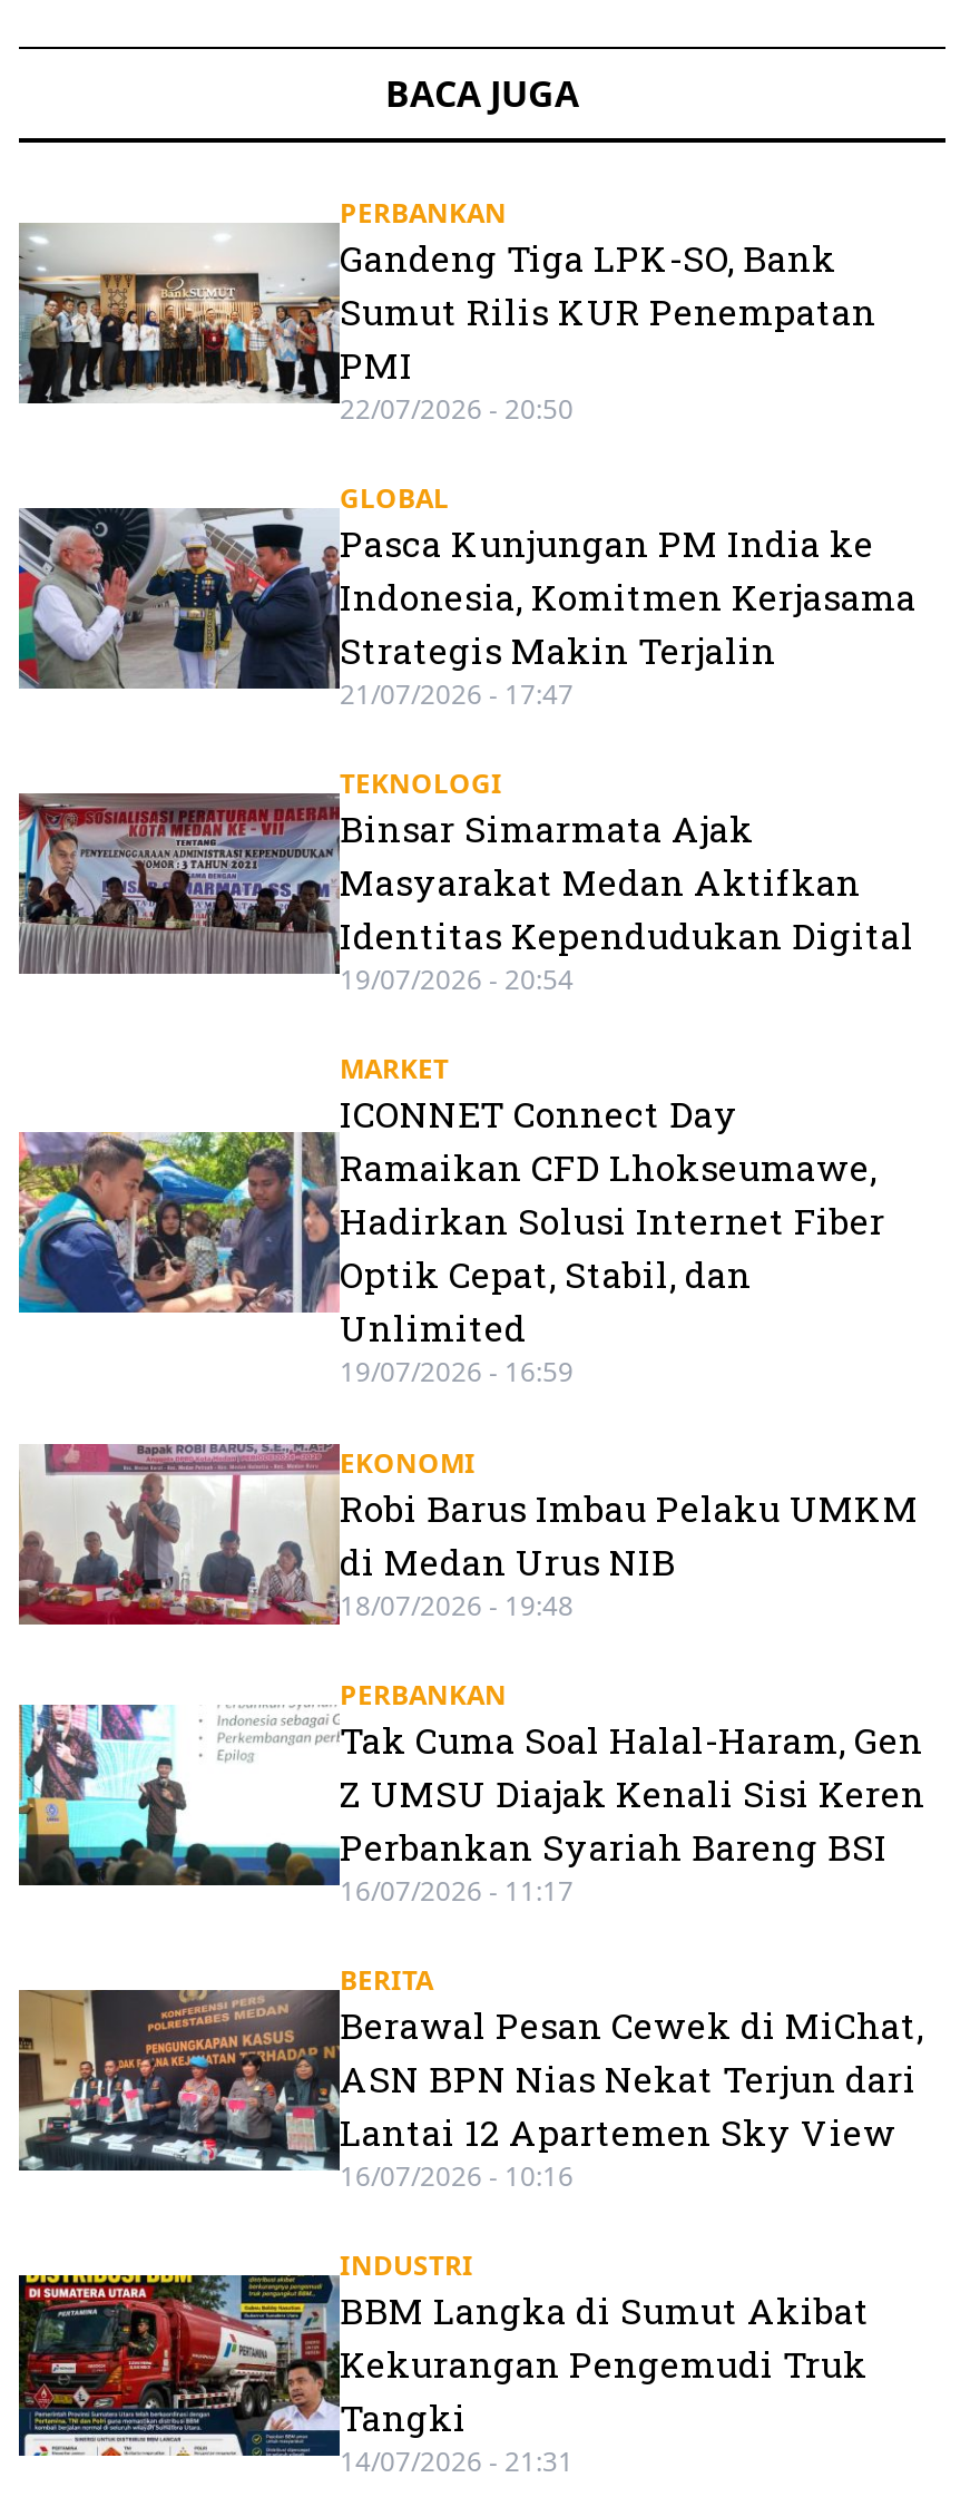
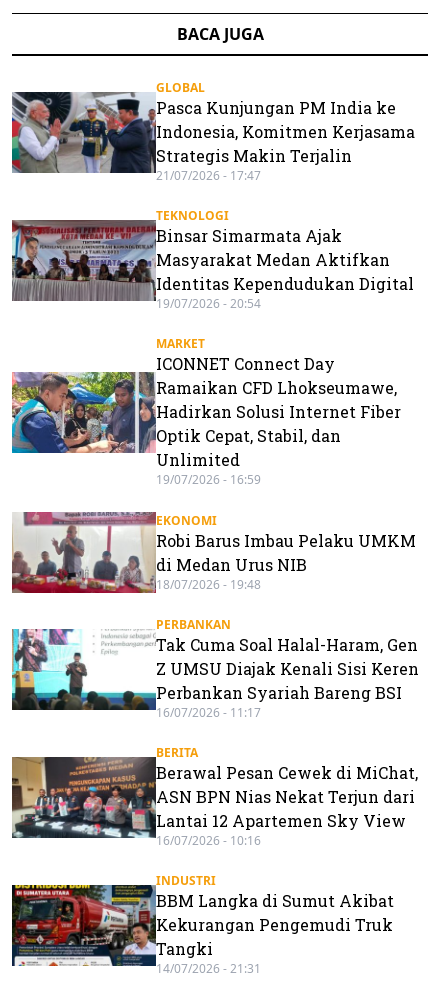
[17,194,876,428] [image] | PERBANKAN | Gandeng Tiga LPK-SO, Bank | Sumut Rilis KUR Penempatan | PMI | 22/07/2026 - 20:50 -> none

